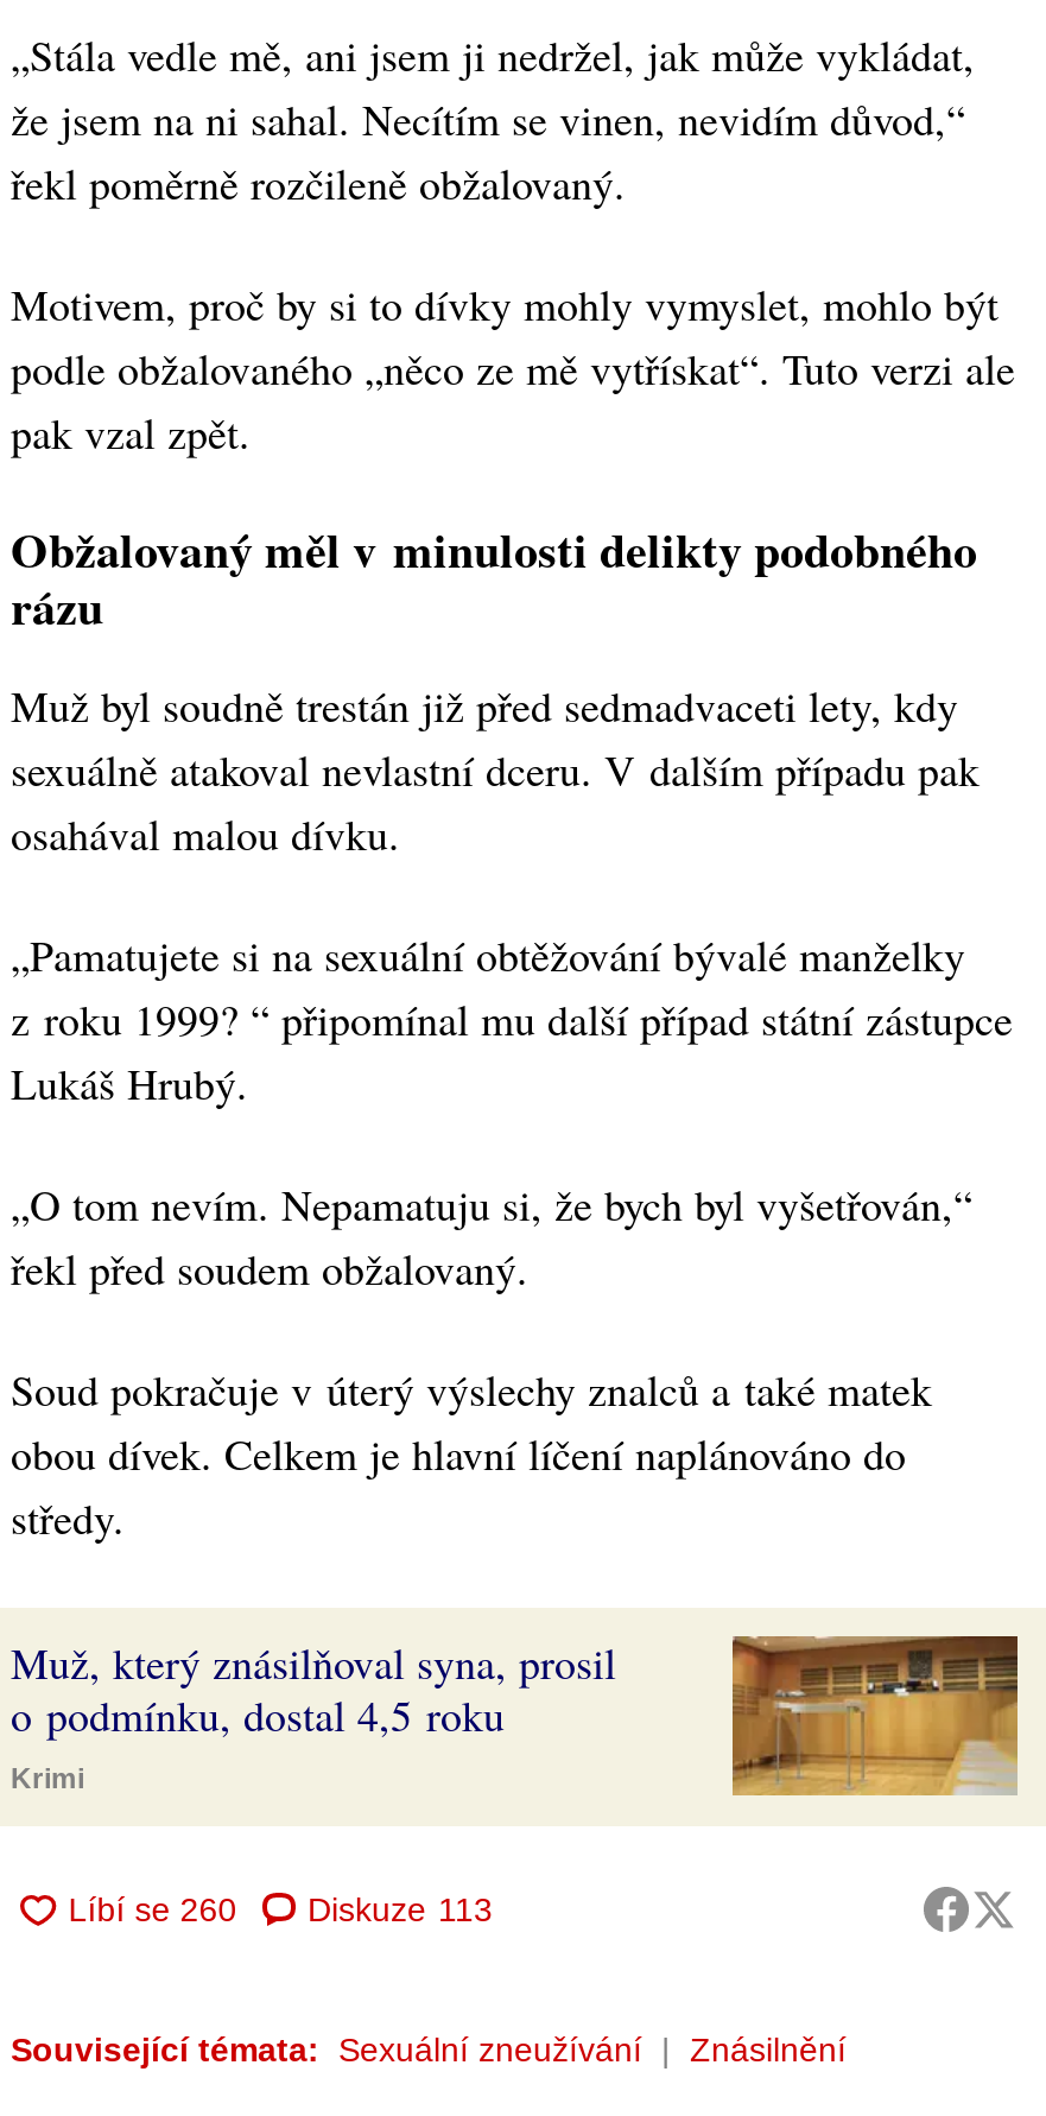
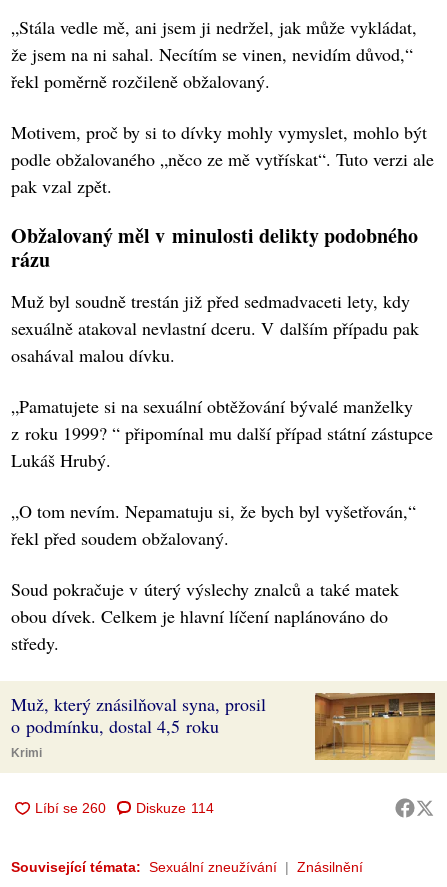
[308,1890,493,1928] Diskuze 113 -> [136,800,214,816] Diskuze 114

